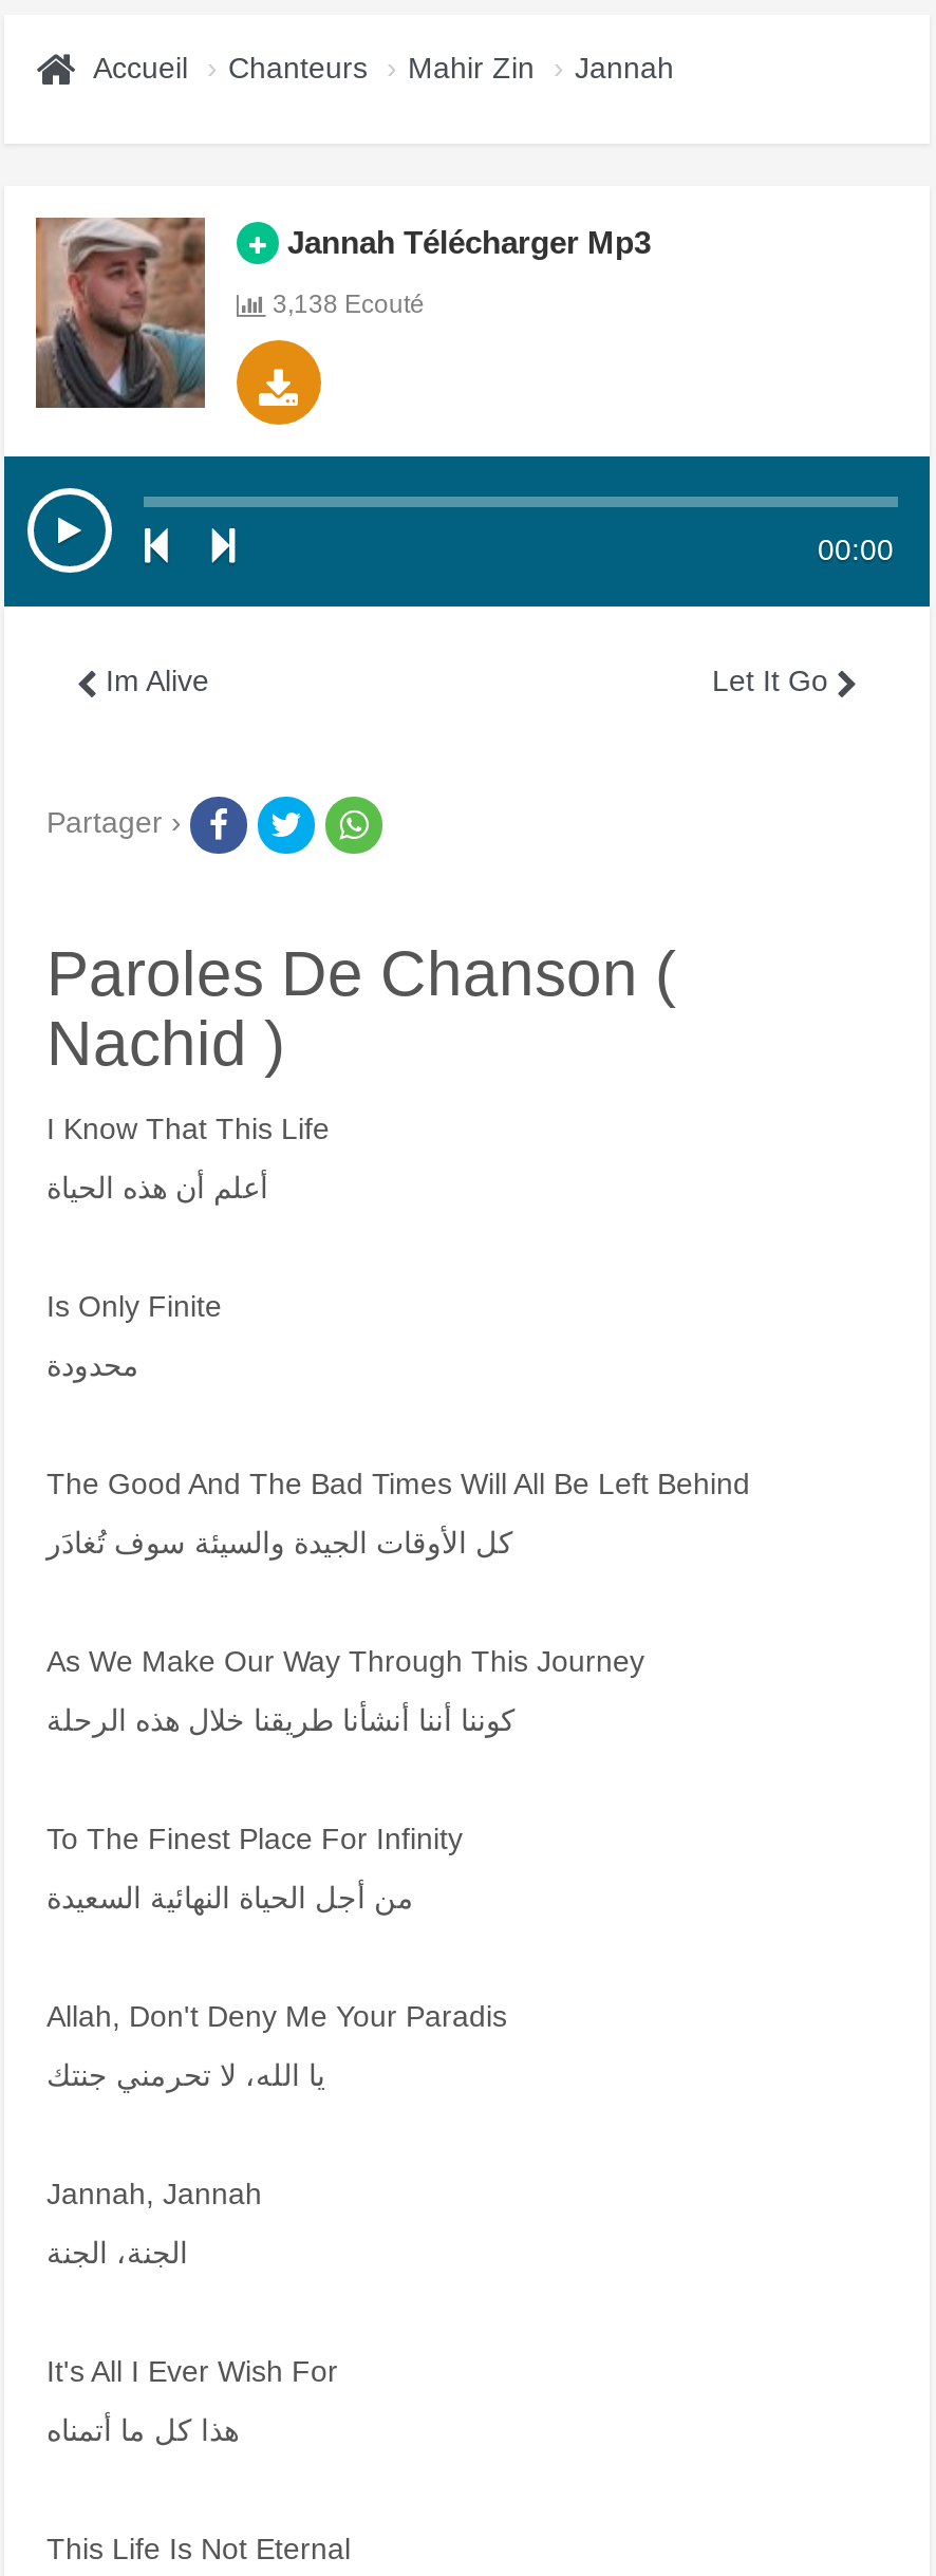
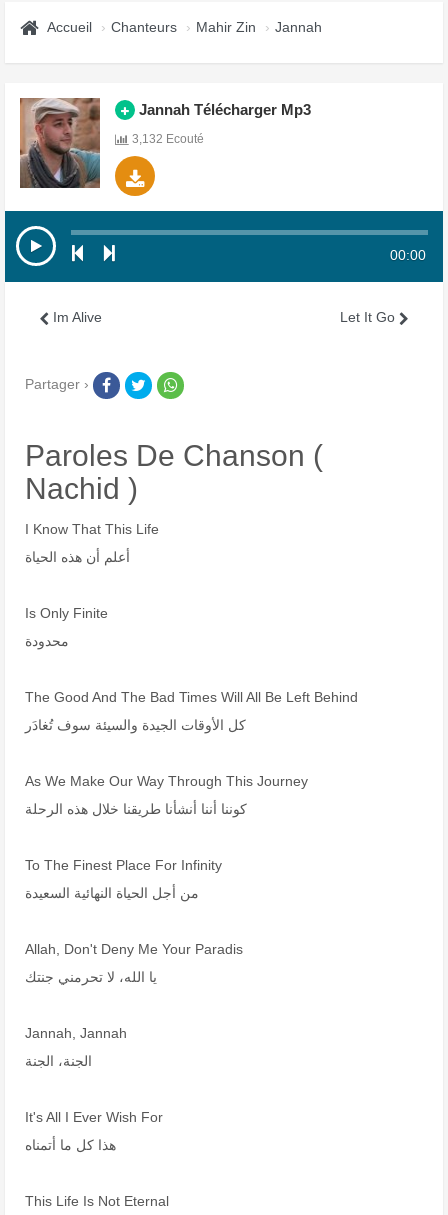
[266,290,425,320] 3,138 Ecouté -> [129,132,204,146] 3,132 Ecouté

